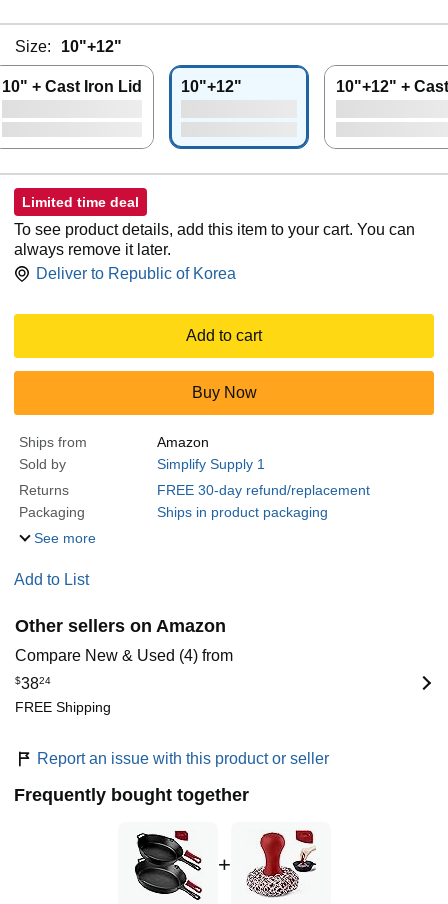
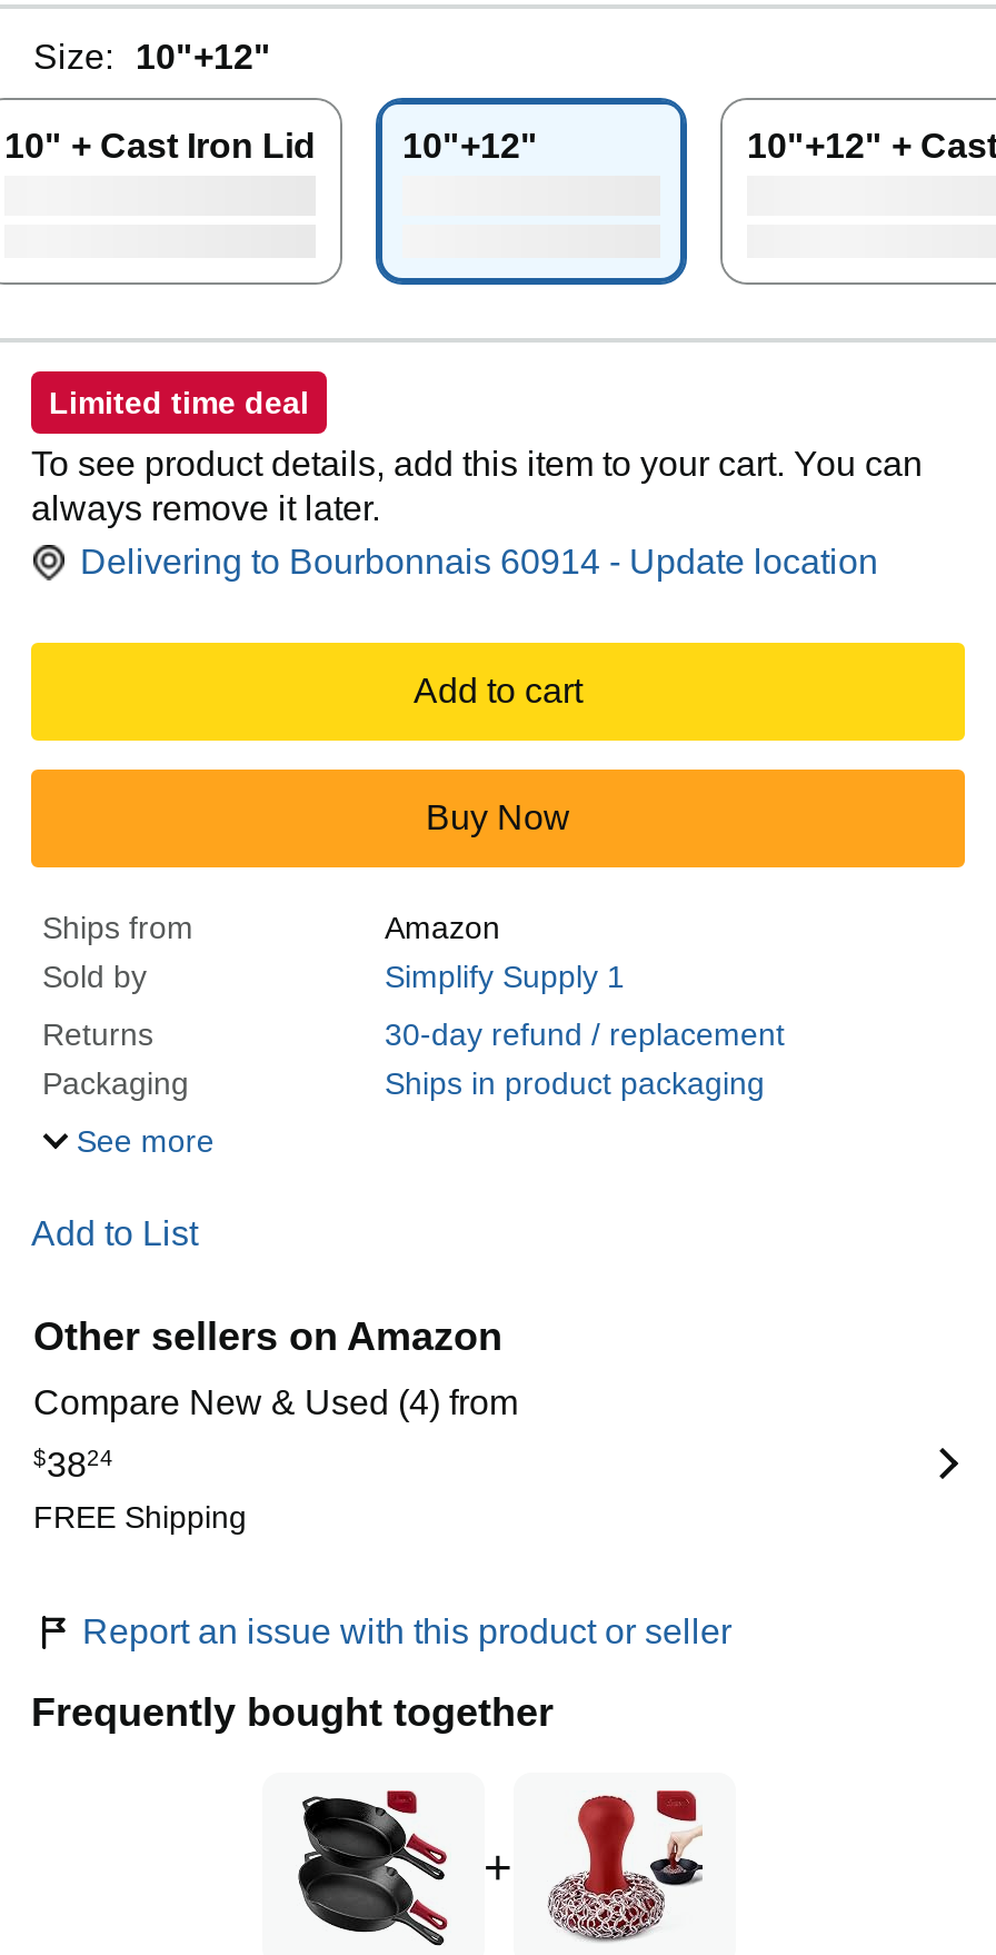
[36,265,236,282] Deliver to Republic of Korea -> [80,542,878,580] Delivering to Bourbonnais 60914 - Update location
[156,482,369,498] FREE 30-day refund/replacement -> [385,1016,785,1051] 30-day refund / replacement

